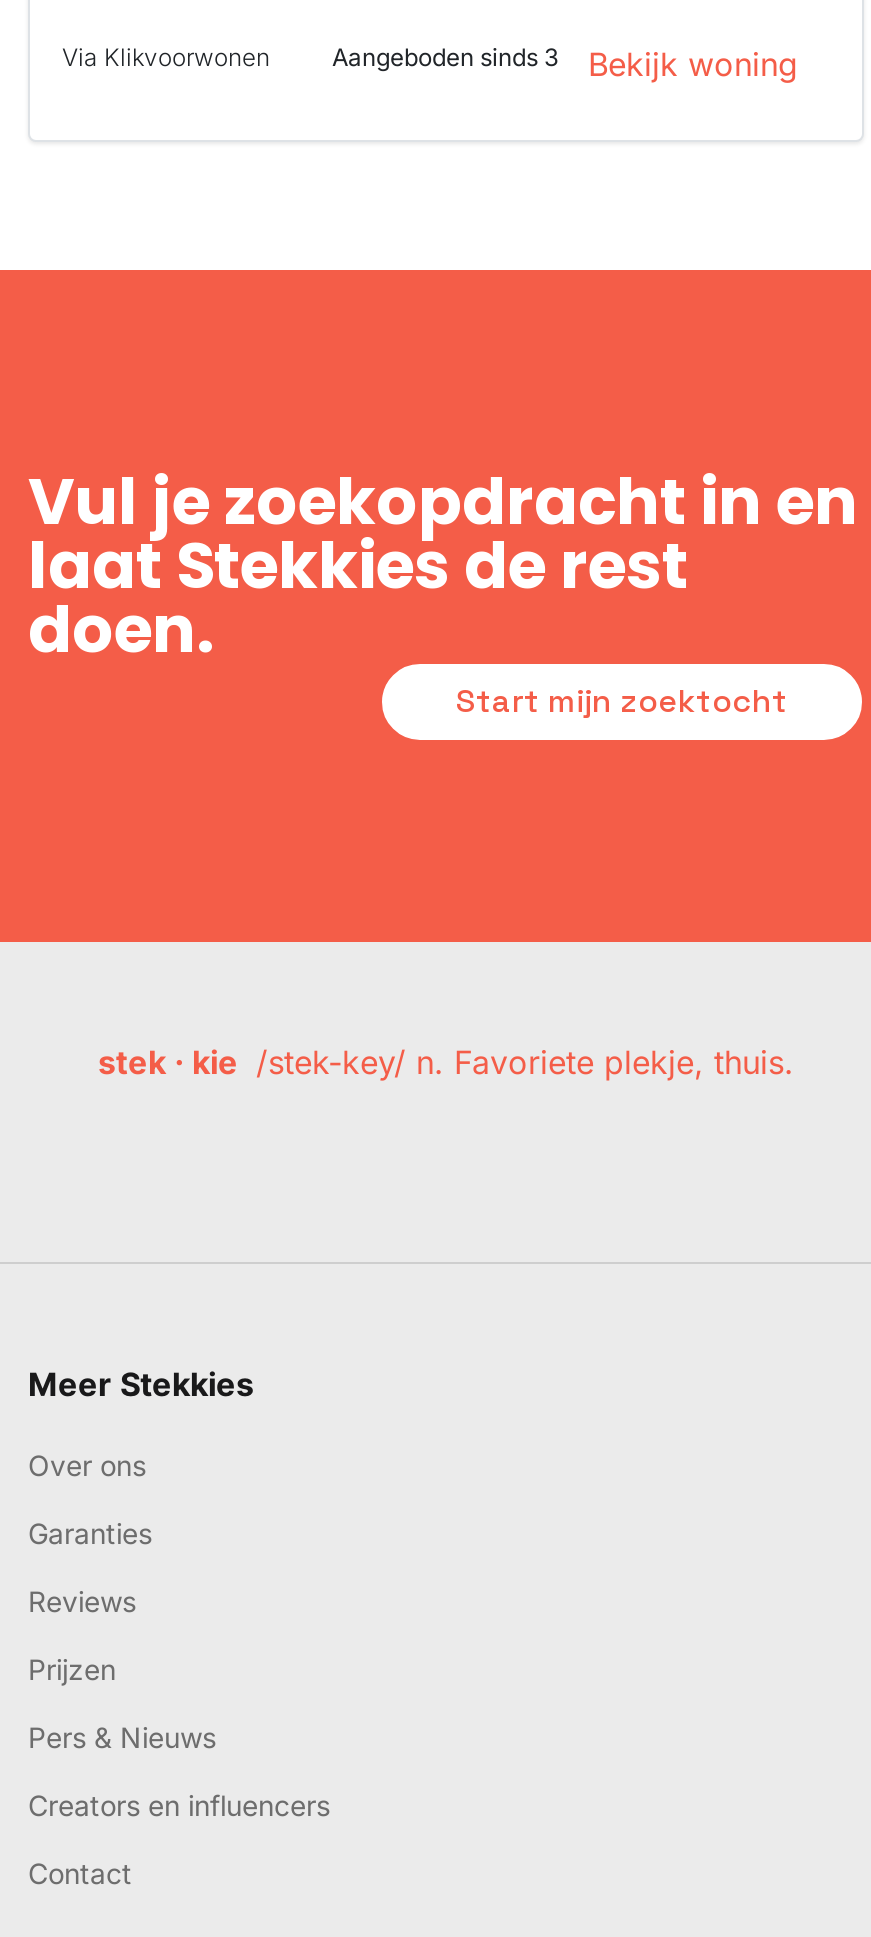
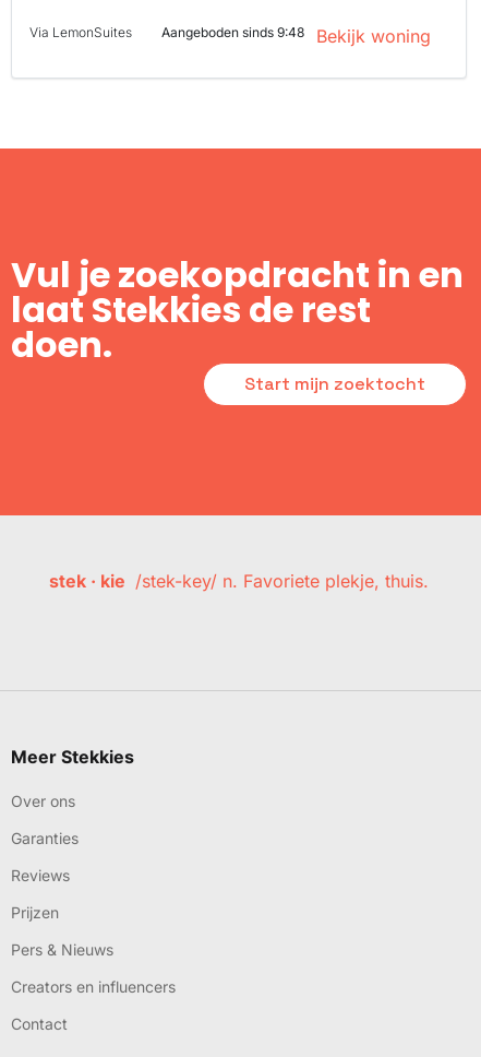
[62,42,270,72] Via Klikvoorwonen -> [29,23,132,40] Via LemonSuites
[332,42,558,72] Aangeboden sinds 3 -> [161,23,304,40] Aangeboden sinds 9:48

